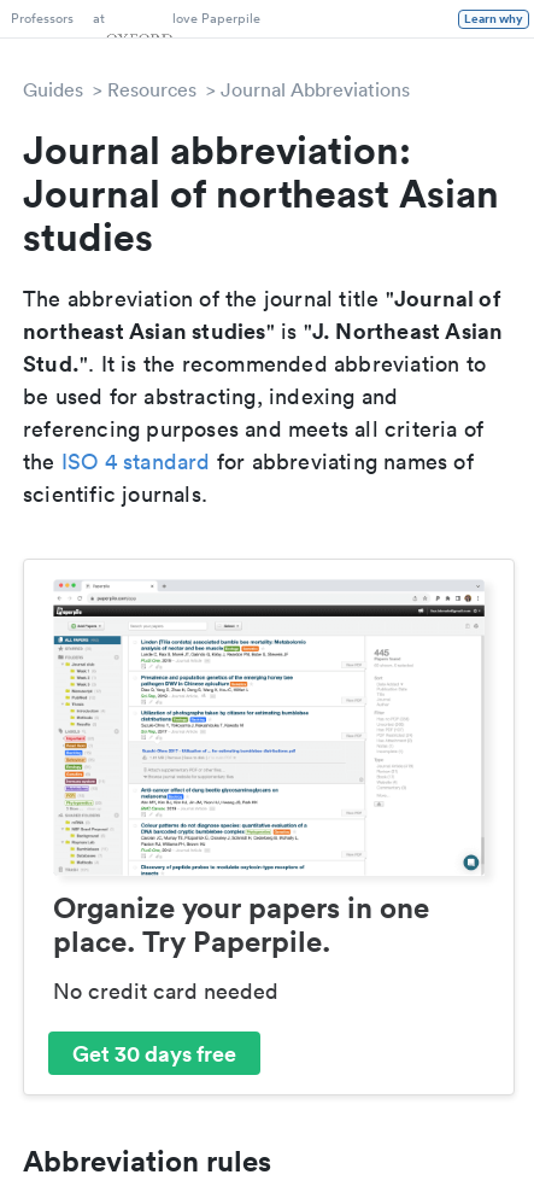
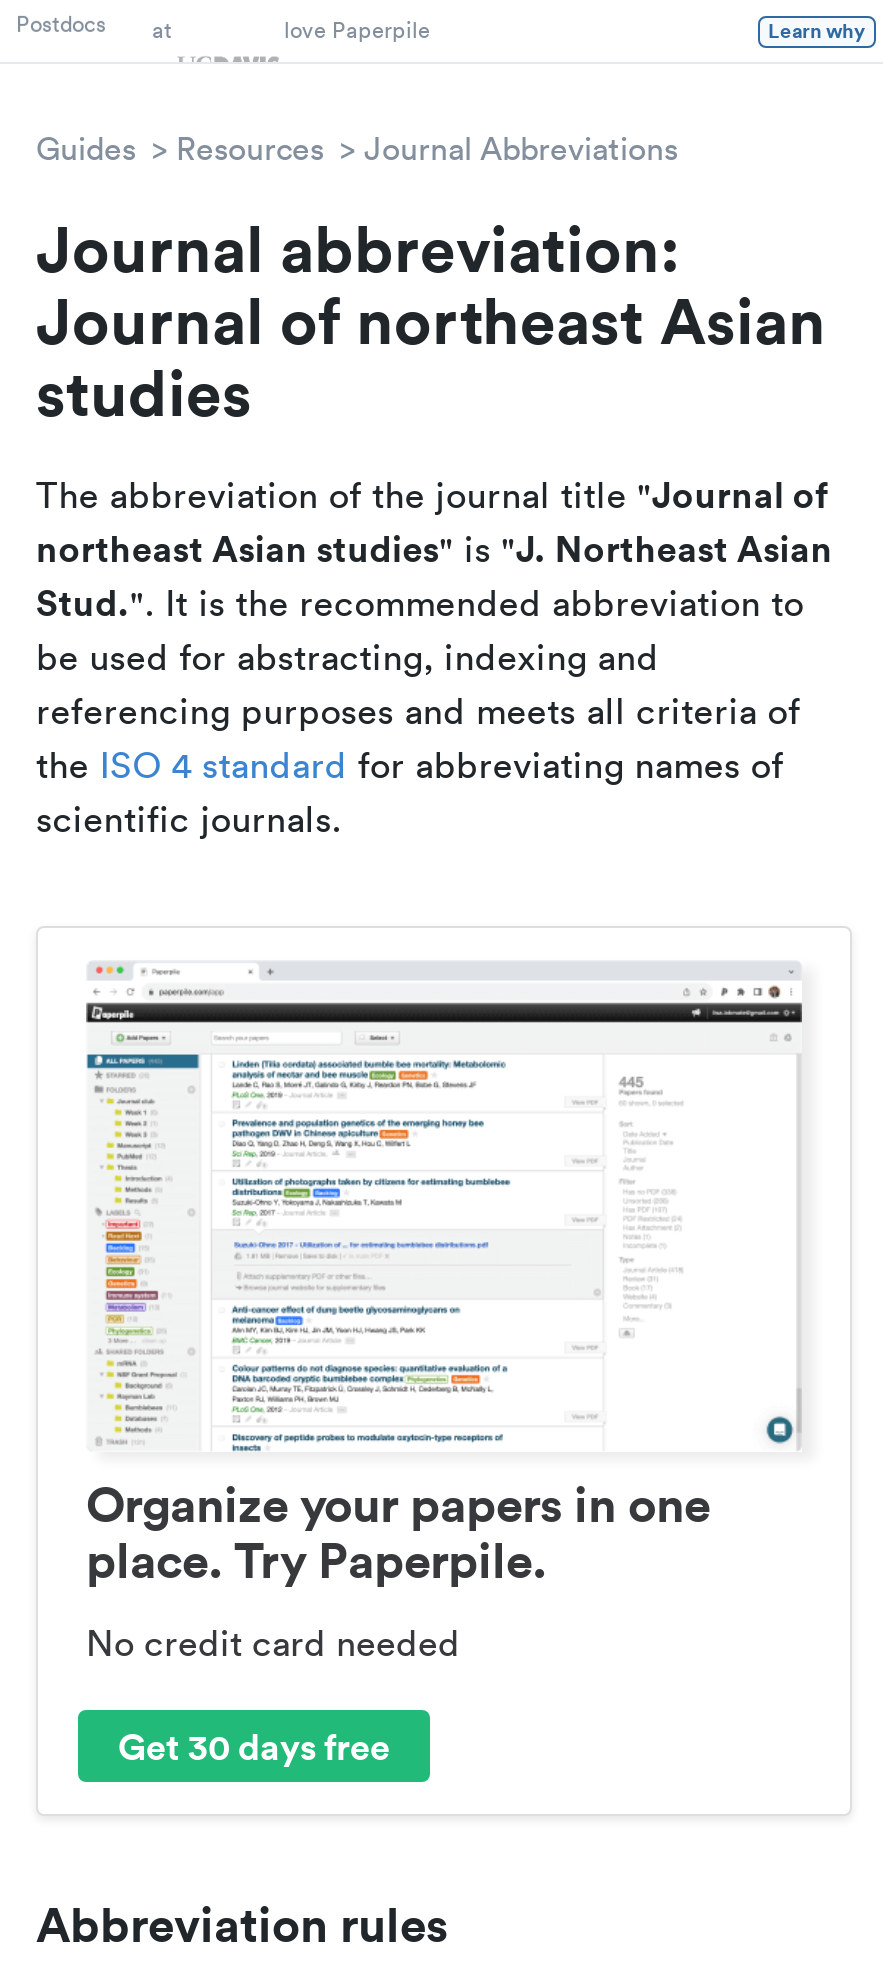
[11,10,74,29] Professors -> [16,15,106,47] Postdocs

